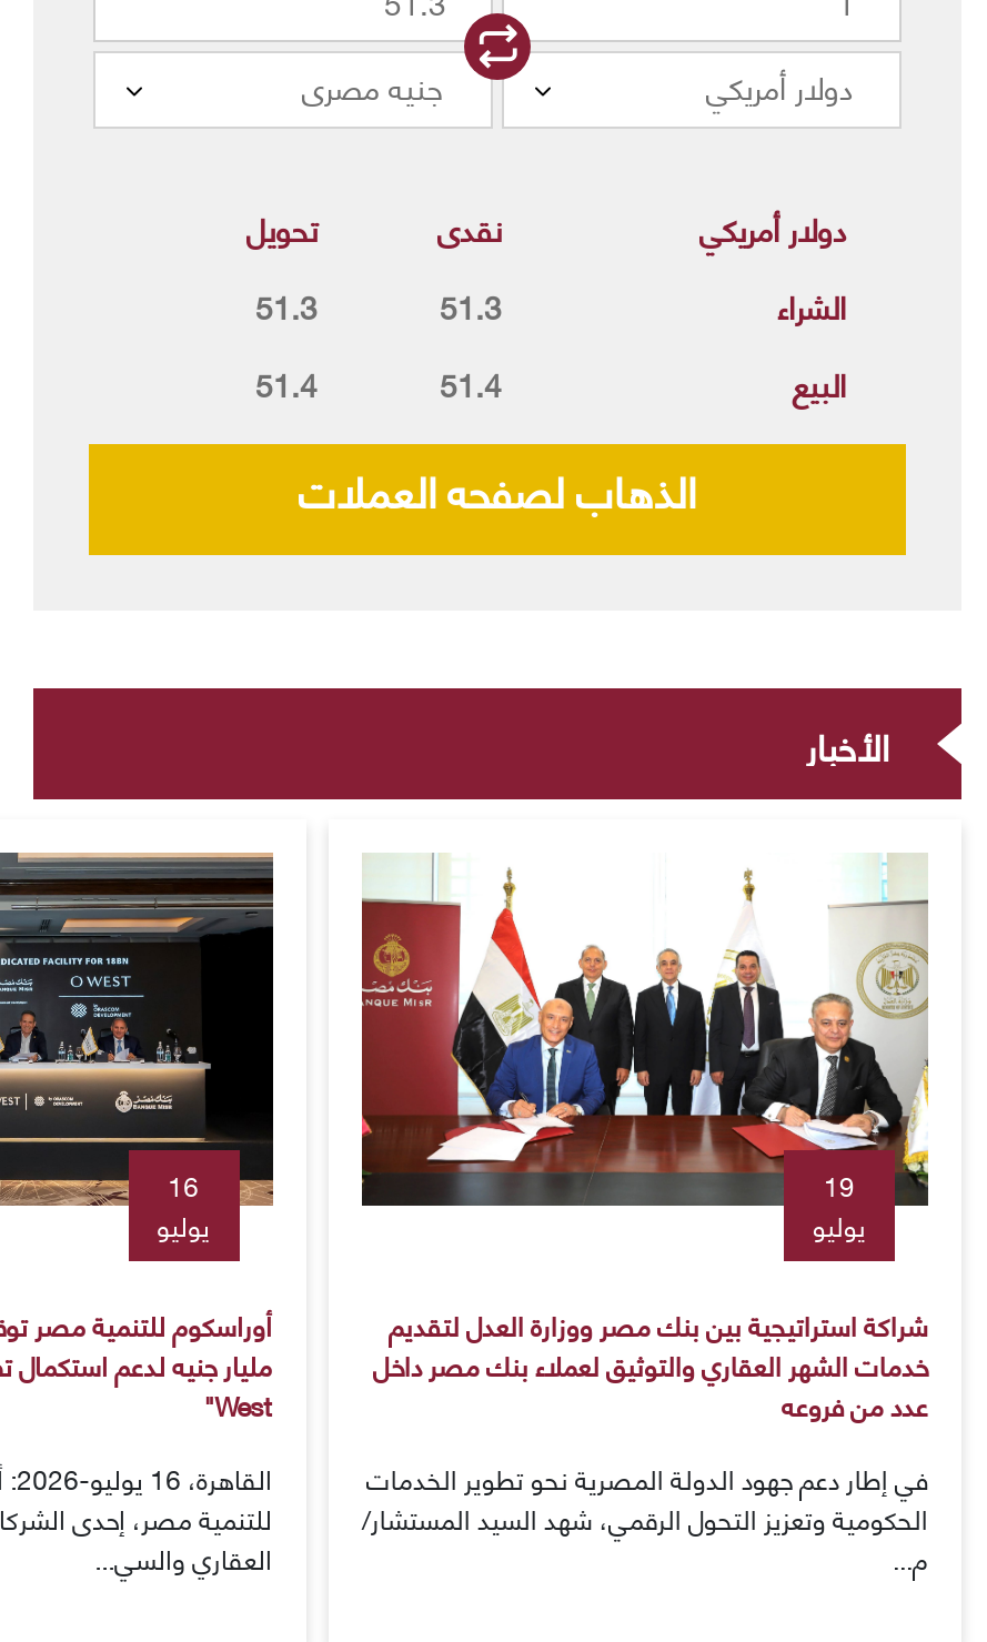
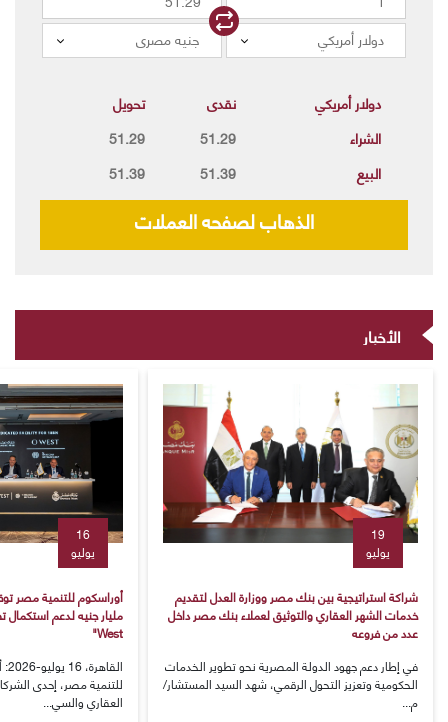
[255,277,318,333] 51.3 -> [109,125,145,150] 51.29
[440,277,502,333] 51.3 -> [200,125,236,150] 51.29
[255,355,318,411] 51.4 -> [109,160,145,185] 51.39
[440,355,502,411] 51.4 -> [200,160,236,185] 51.39

